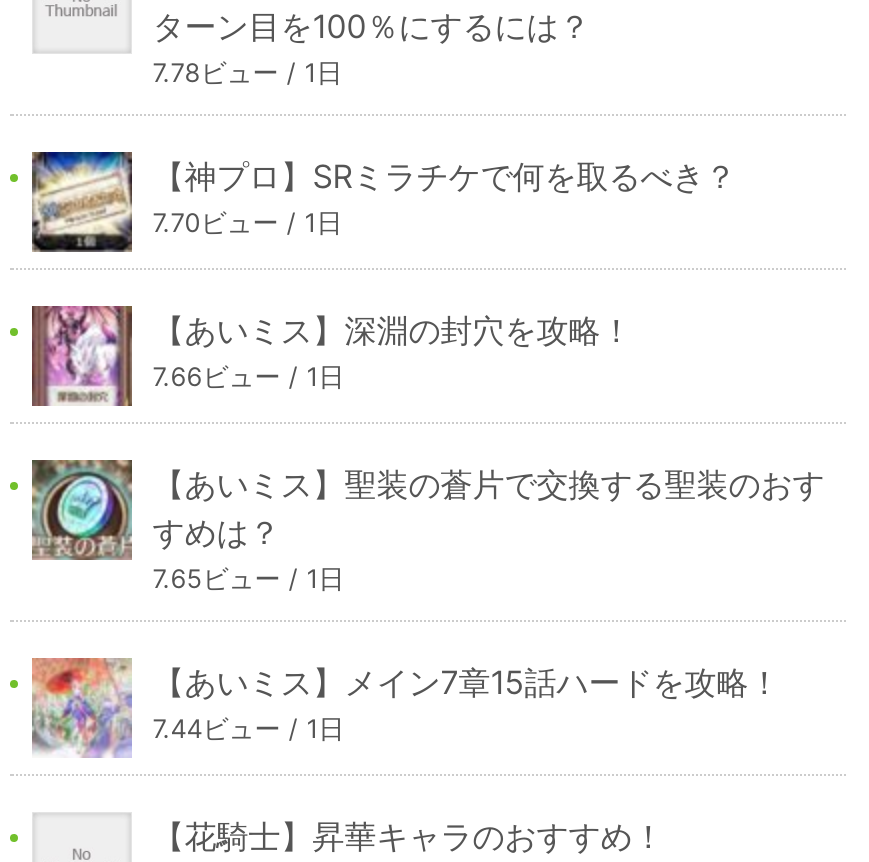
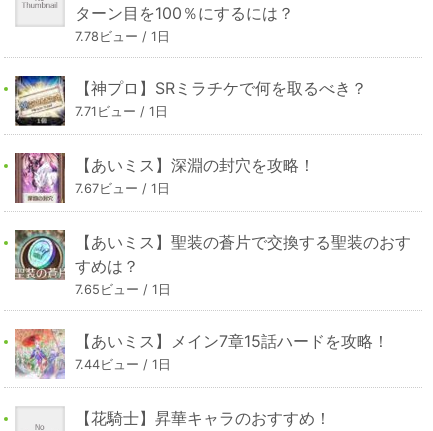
[152,207,342,237] 7.70ビュー / 1日 -> [75,104,168,119] 7.71ビュー / 1日
[152,361,344,391] 7.66ビュー / 1日 -> [75,181,170,196] 7.67ビュー / 1日

